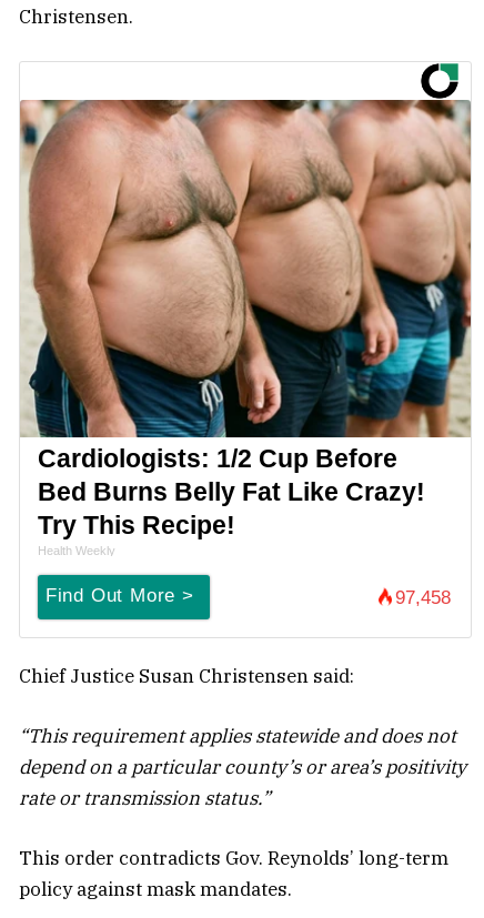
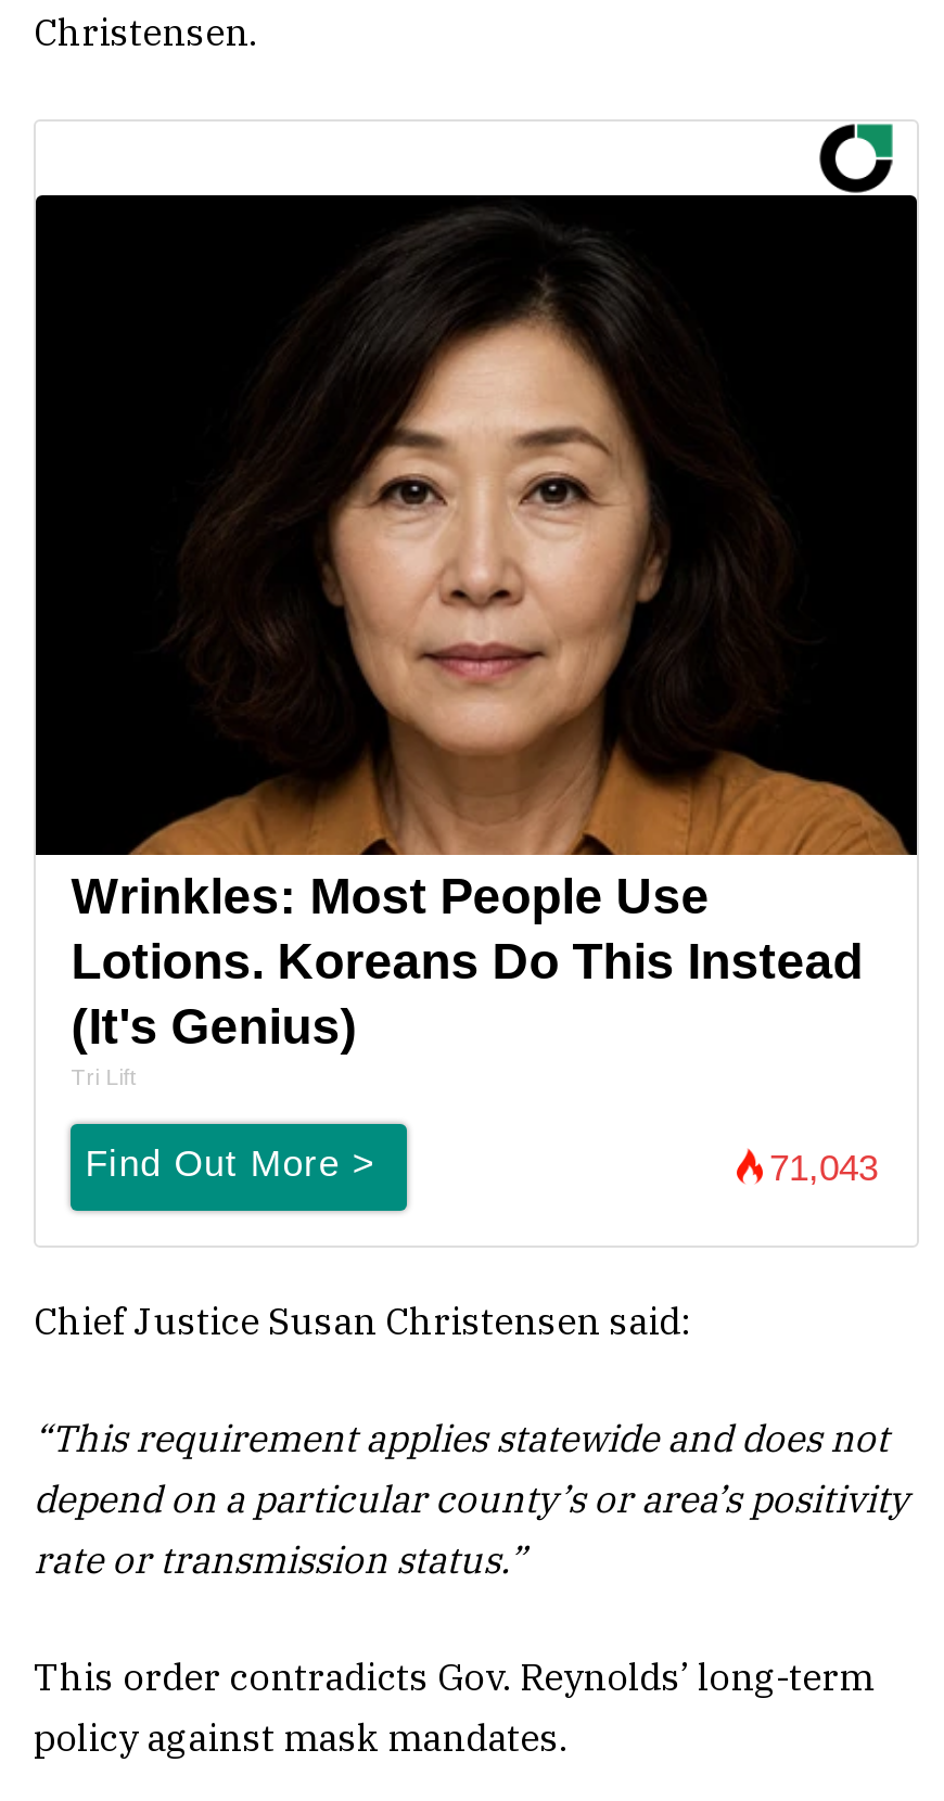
[19,99,472,557] [image] | Cardiologists: 1/2 Cup Before | Bed Burns Belly Fat Like Crazy! | Try This Recipe! | Health Weekly -> [34,193,919,1089] [image] | Wrinkles: Most People Use | Lotions. Koreans Do This Instead | (It's Genius) | Tri Lift
[395,587,451,608] 97,458 -> [769,1148,878,1189] 71,043

